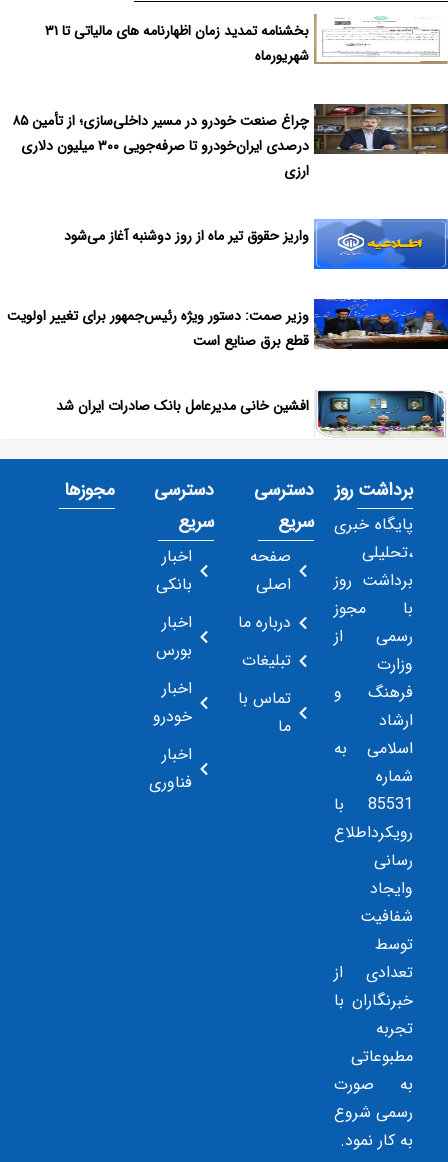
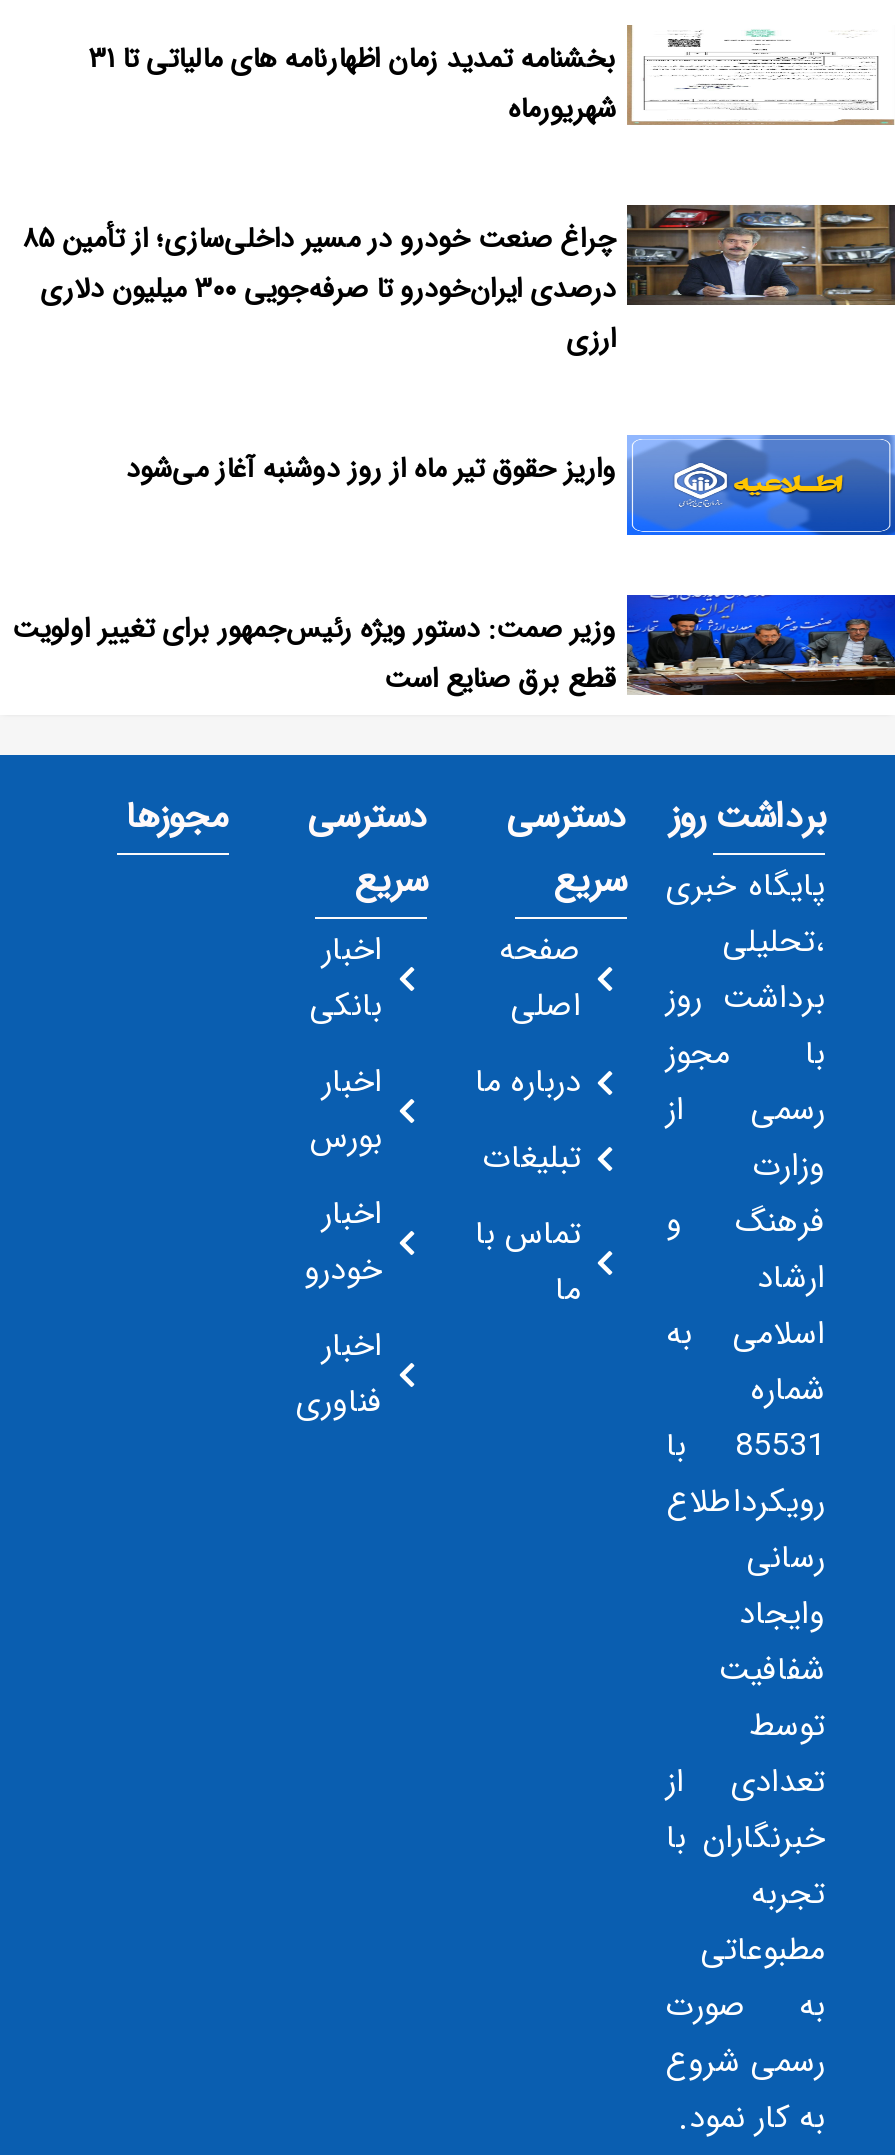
[56,379,445,438] [image] | افشین خانی مدیرعامل بانک صادرات ایران شد -> none

